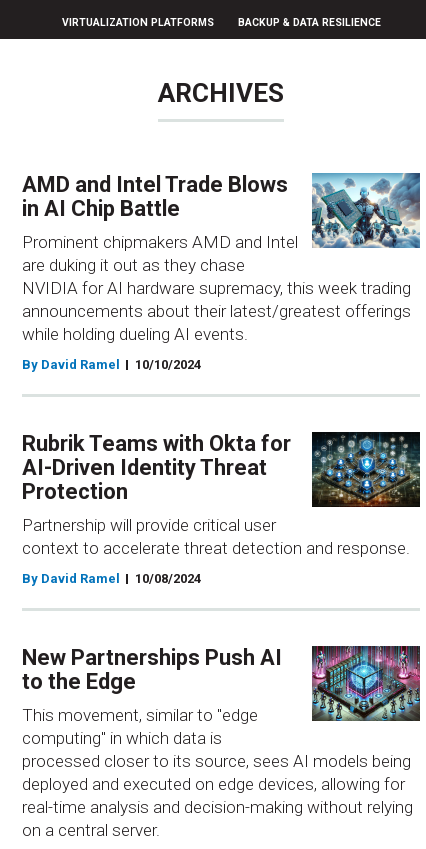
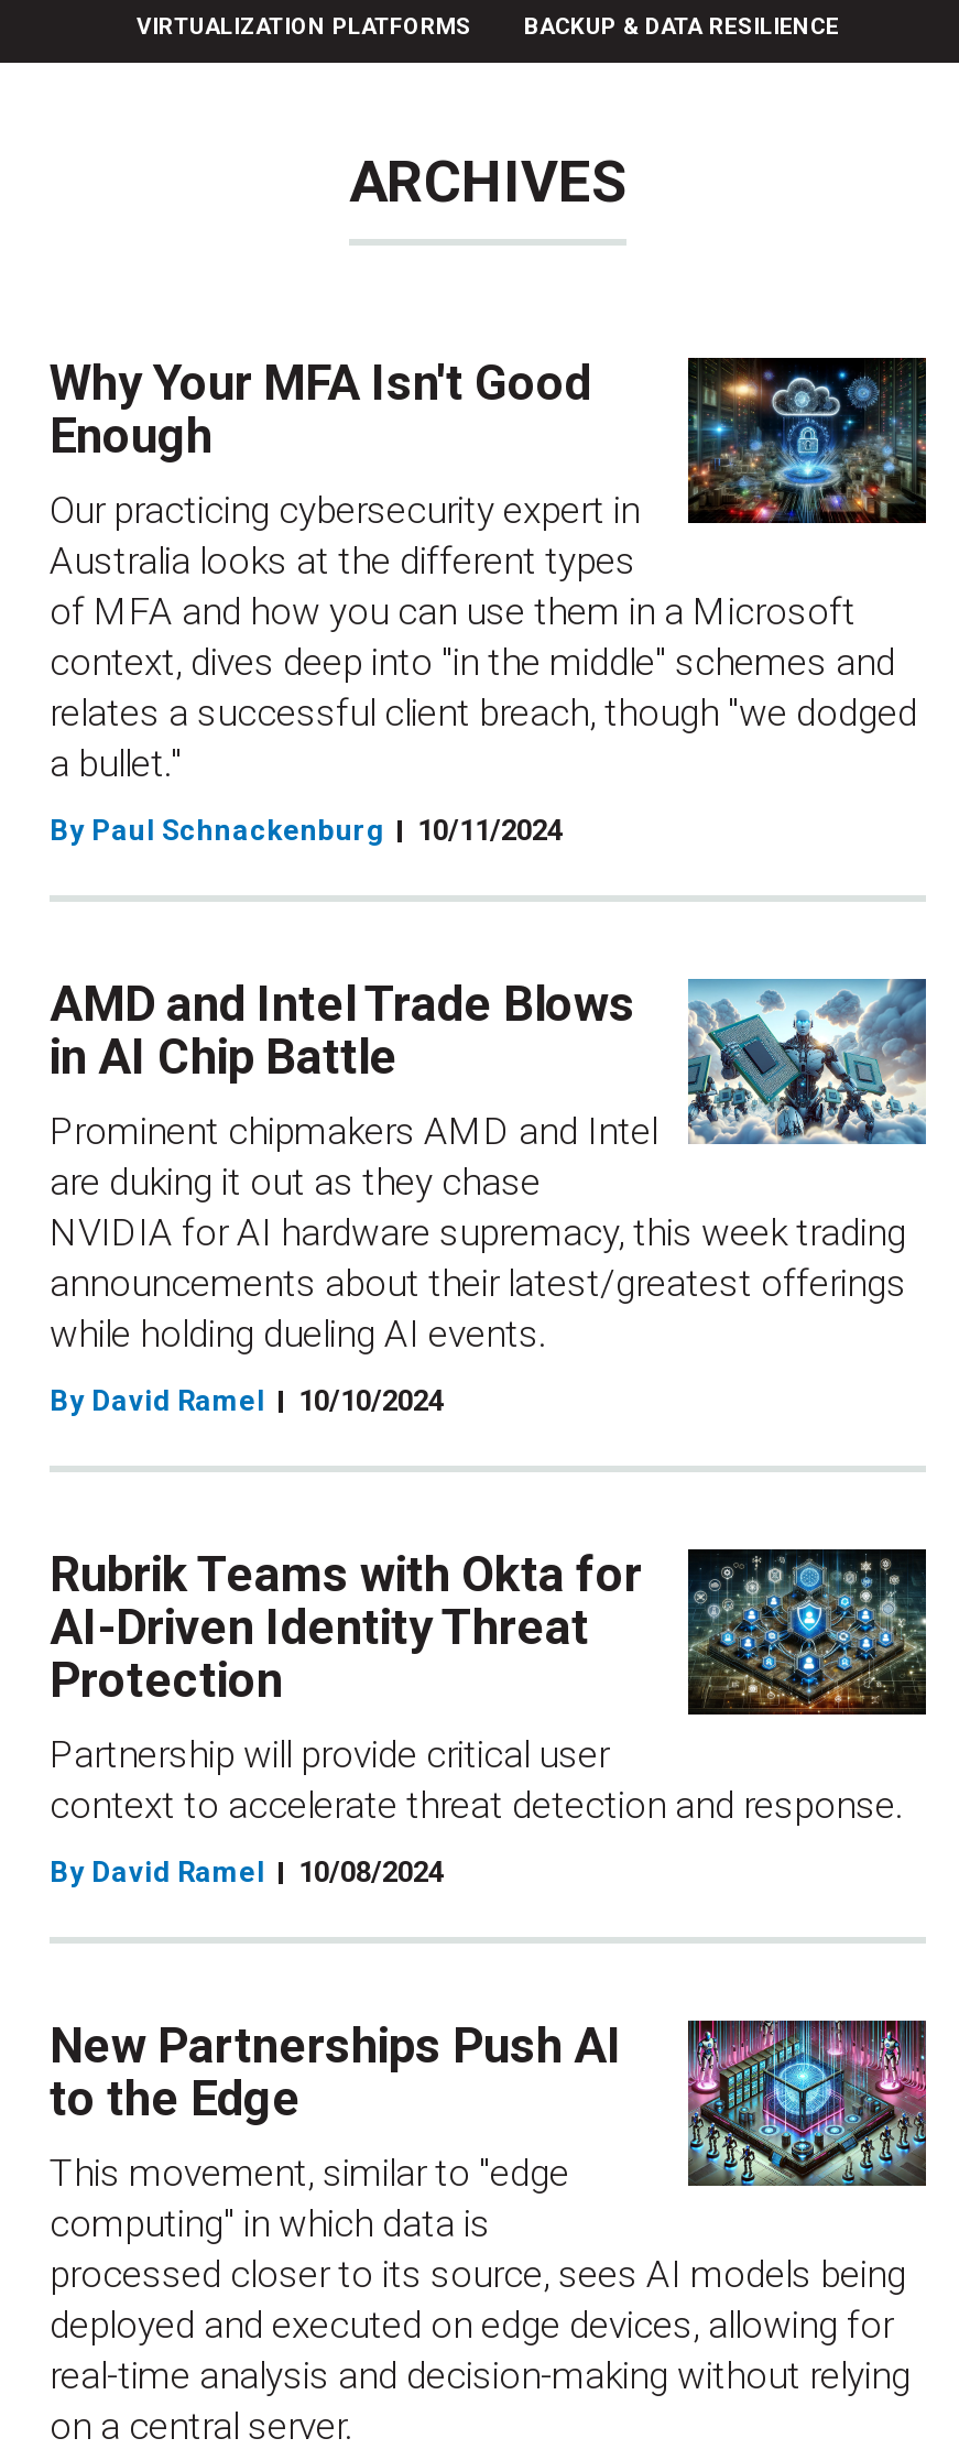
none -> [50,356,928,847] [image] | Why Your MFA Isn't Good | Enough | Our practicing cybersecurity expert in | Australia looks at the different types | of MFA and how you can use them in a Microsoft | context, dives deep into "in the middle" schemes and | relates a successful client breach, though "we dodged | a bullet." | By Paul Schnackenburg | 10/11/2024

